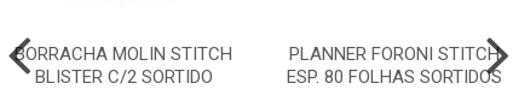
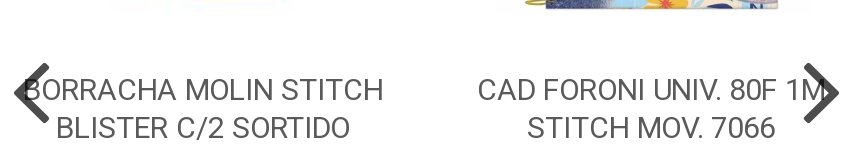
[287,43,502,87] PLANNER FORONI STITCH | ESP. 80 FOLHAS SORTIDOS -> [477,71,825,145] CAD FORONI UNIV. 80F 1M | STITCH MOV. 7066

